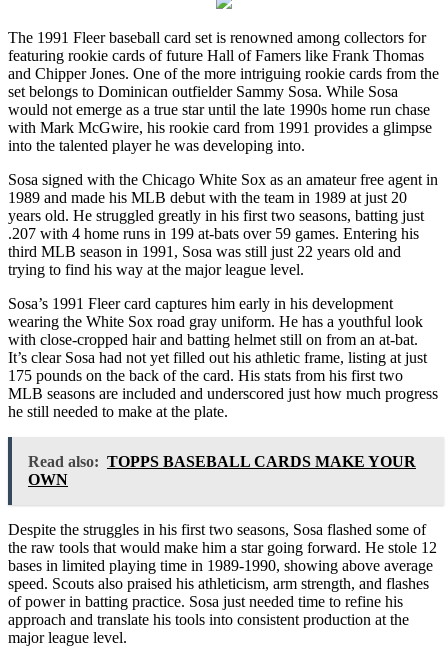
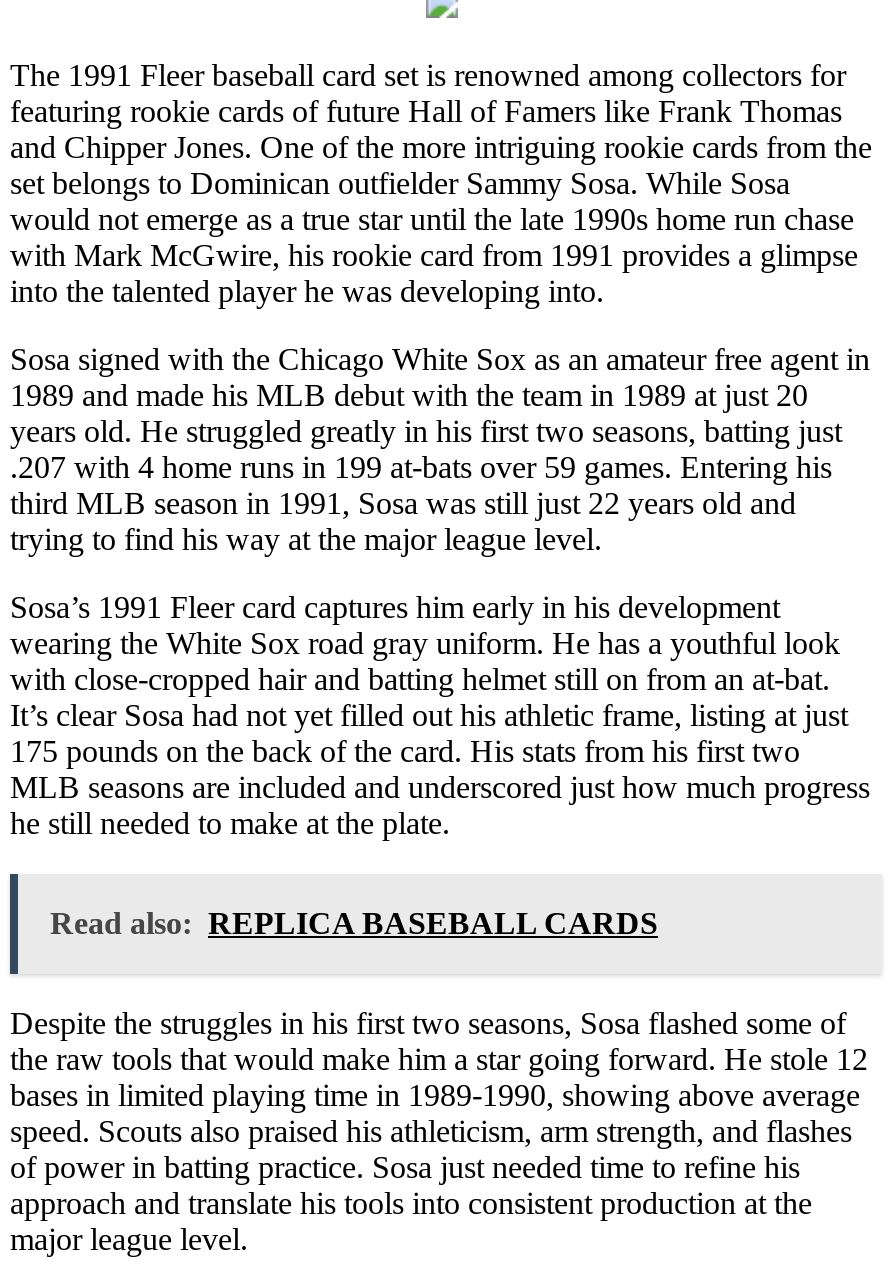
[28,453,416,488] Read also: TOPPS BASEBALL CARDS MAKE YOUR | OWN -> [50,905,658,939] Read also: REPLICA BASEBALL CARDS

